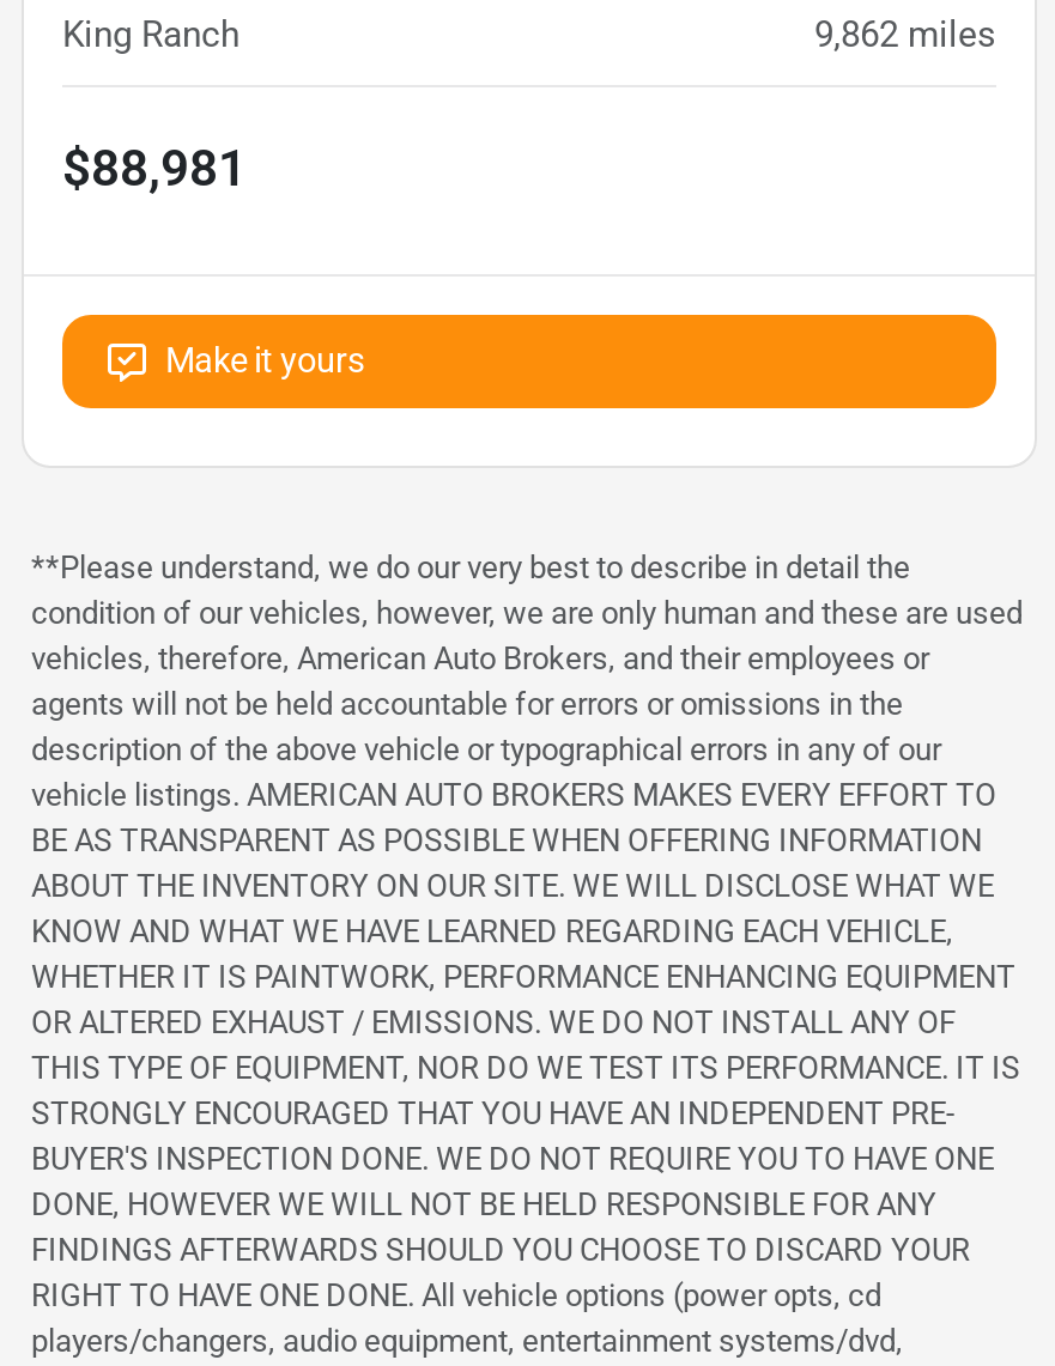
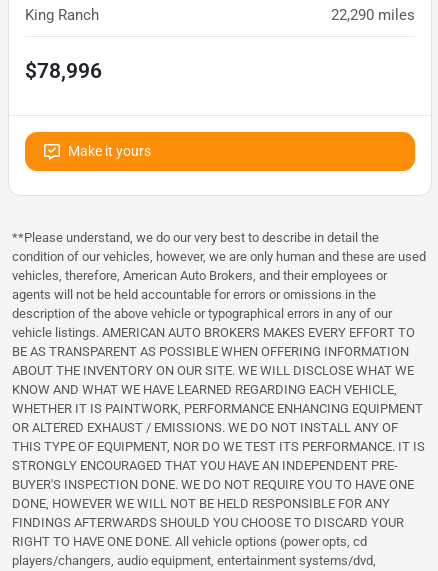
[814,12,996,55] 9,862 miles -> [331,5,415,23] 22,290 miles
[62,140,247,198] $88,981 -> [25,59,102,83] $78,996

